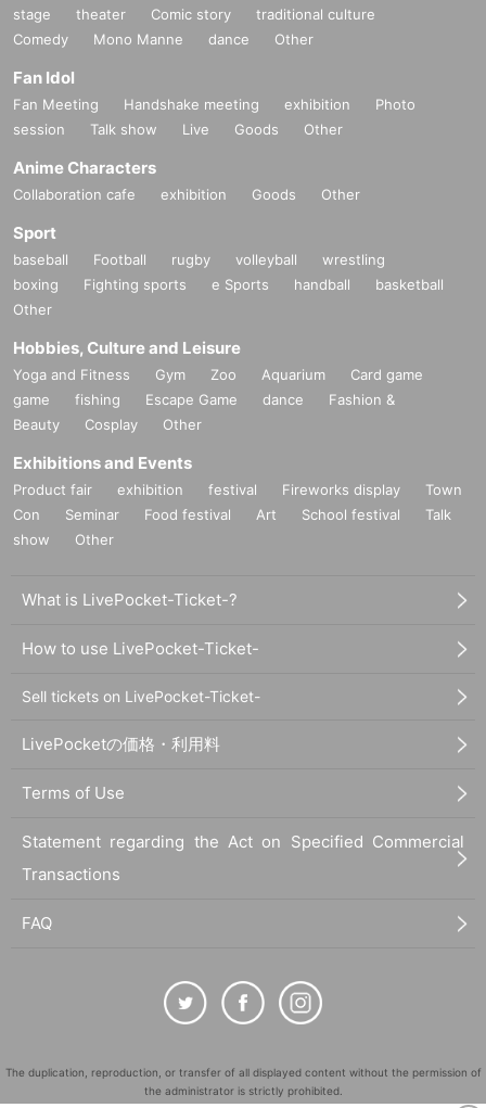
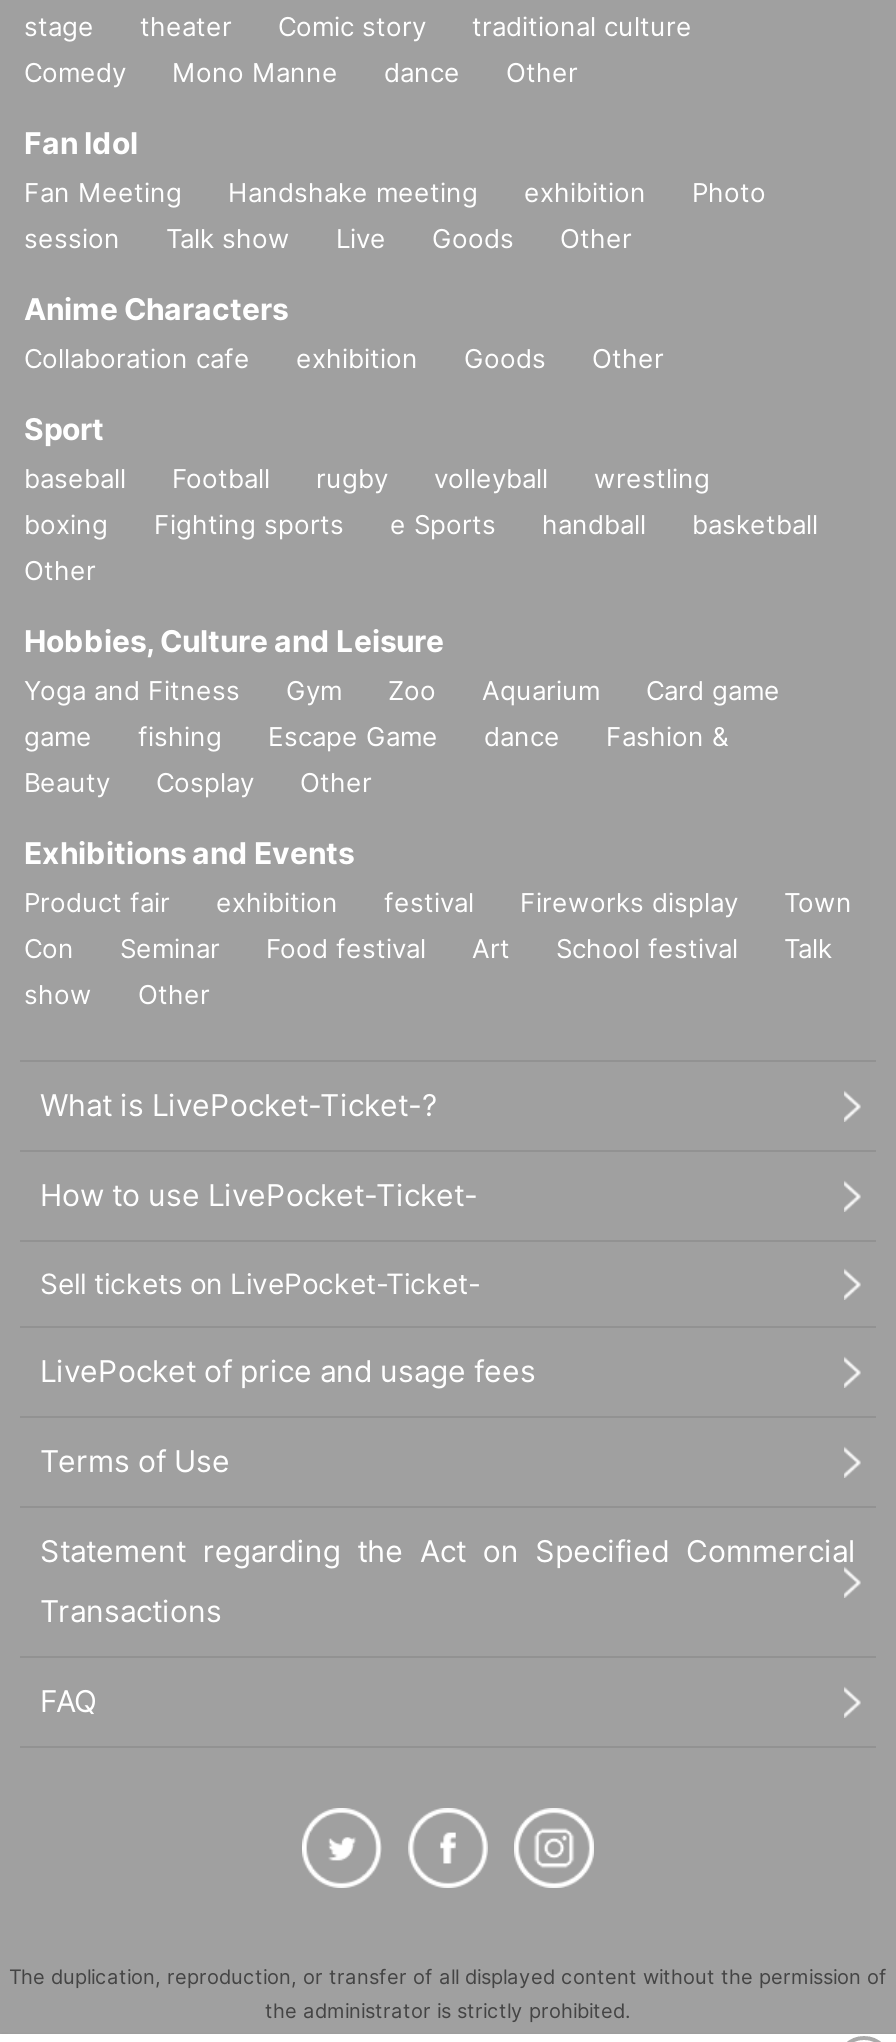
[22,733,220,754] LivePocketの価格・利用料 -> [40,1351,536,1389] LivePocket of price and usage fees

